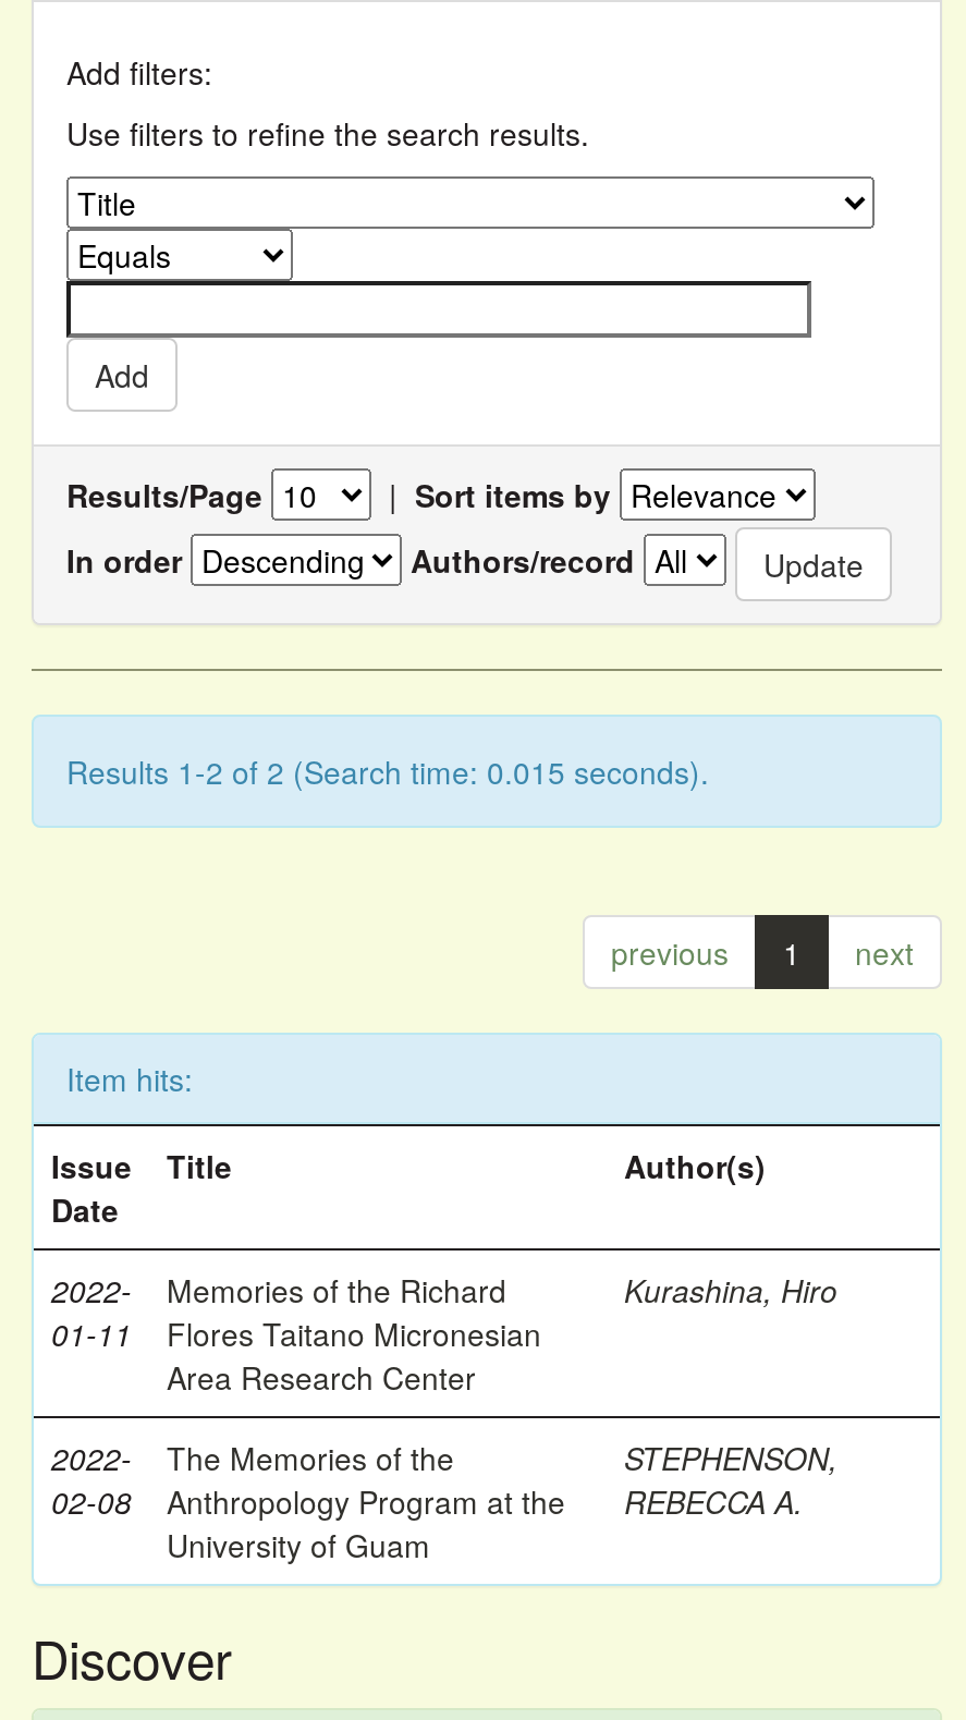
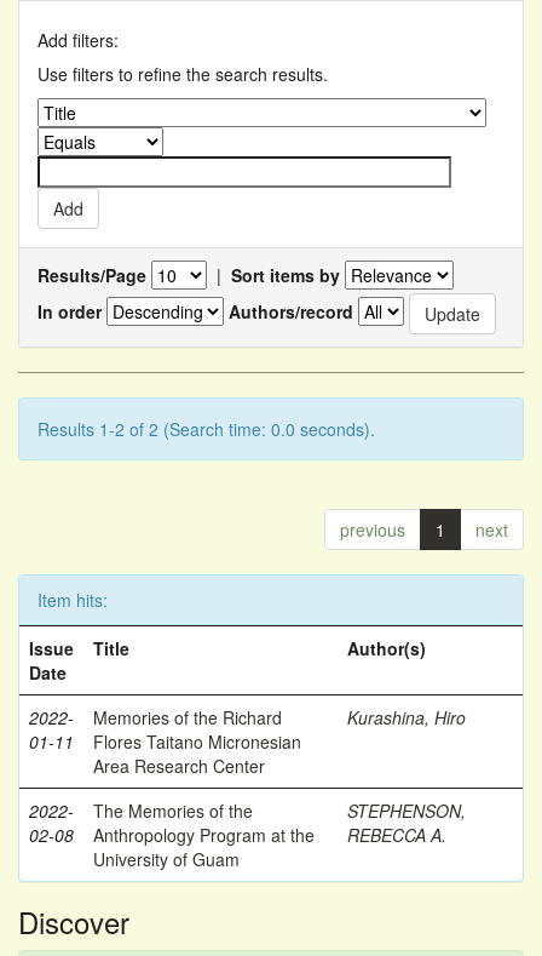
[66,749,709,793] Results 1-2 of 2 (Search time: 0.015 seconds). -> [38,417,375,441] Results 1-2 of 2 (Search time: 0.0 seconds).

